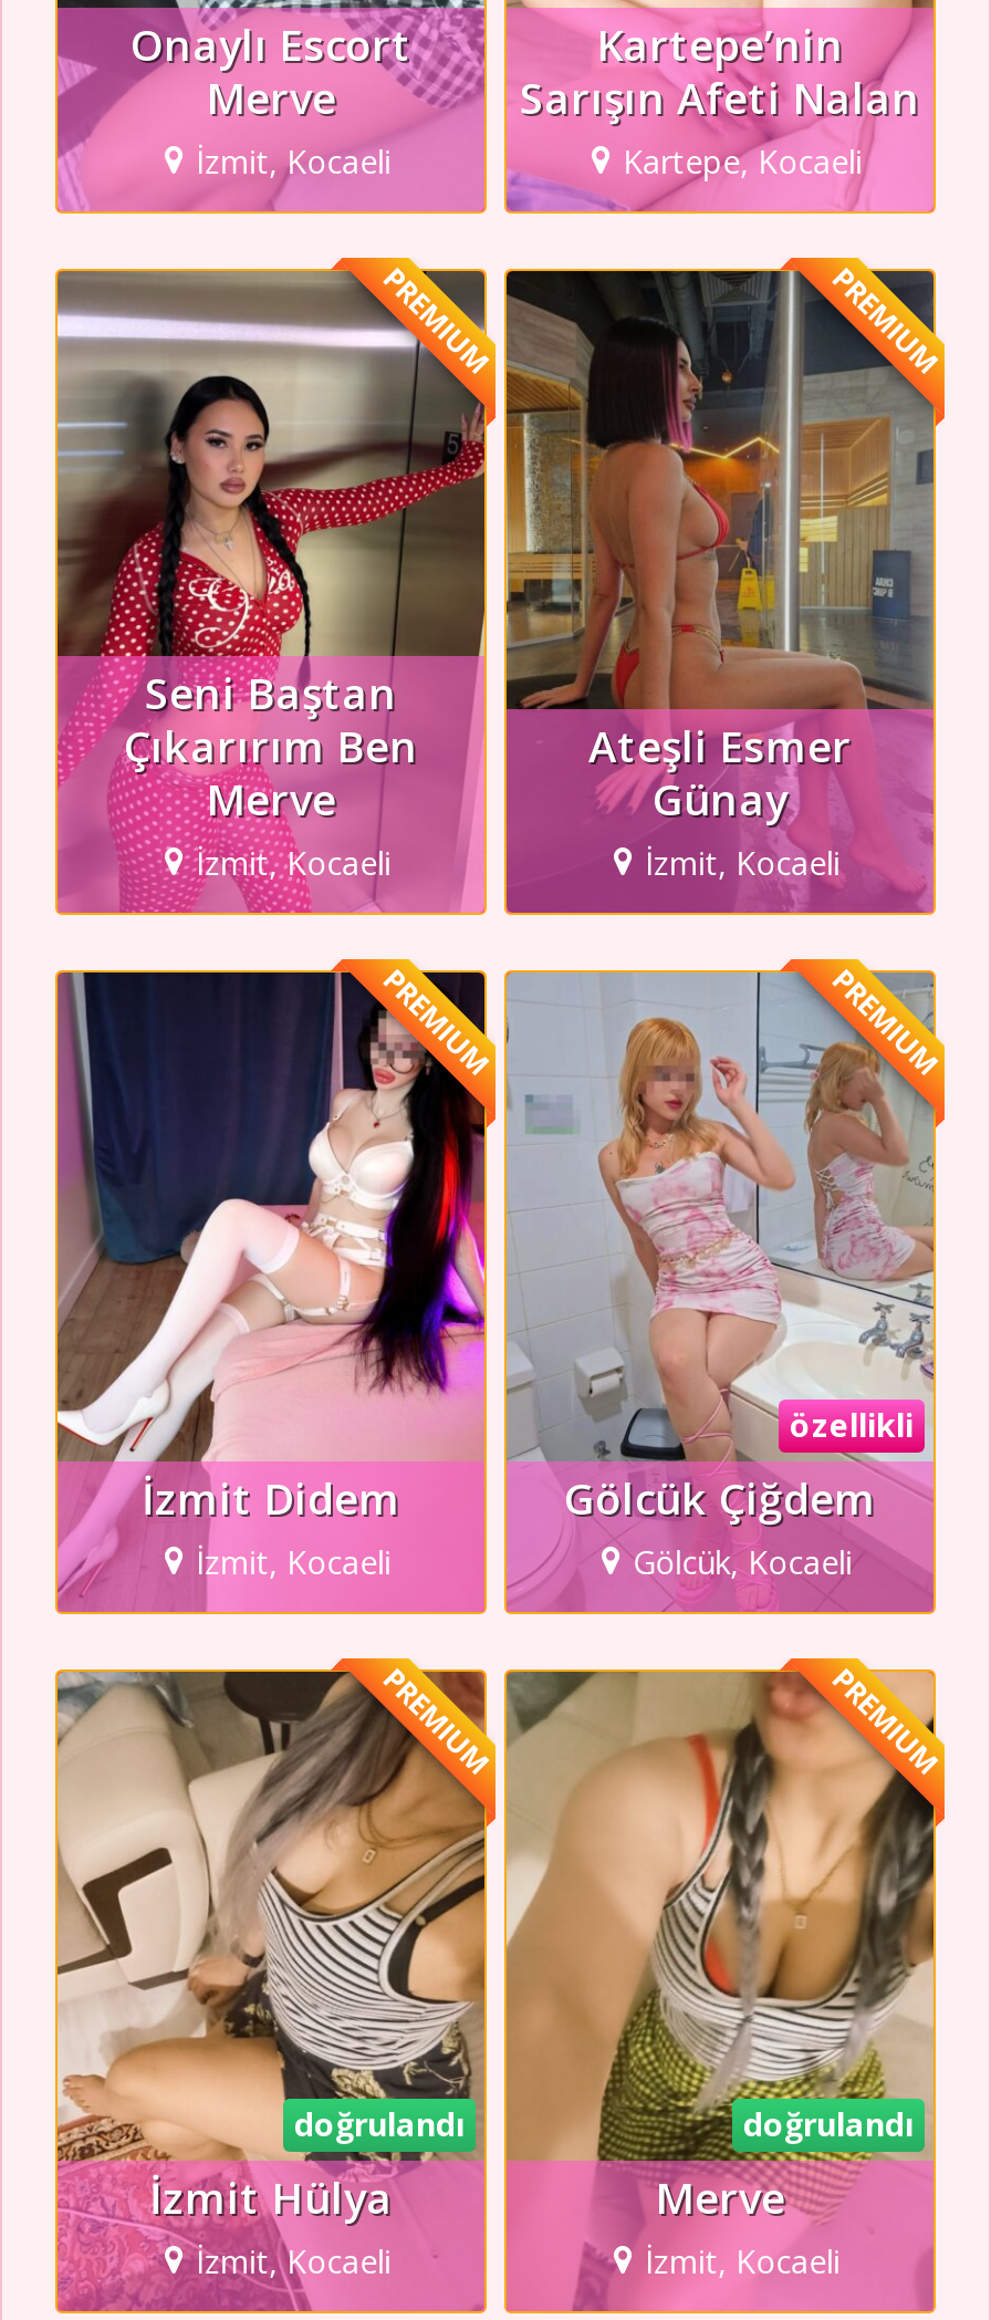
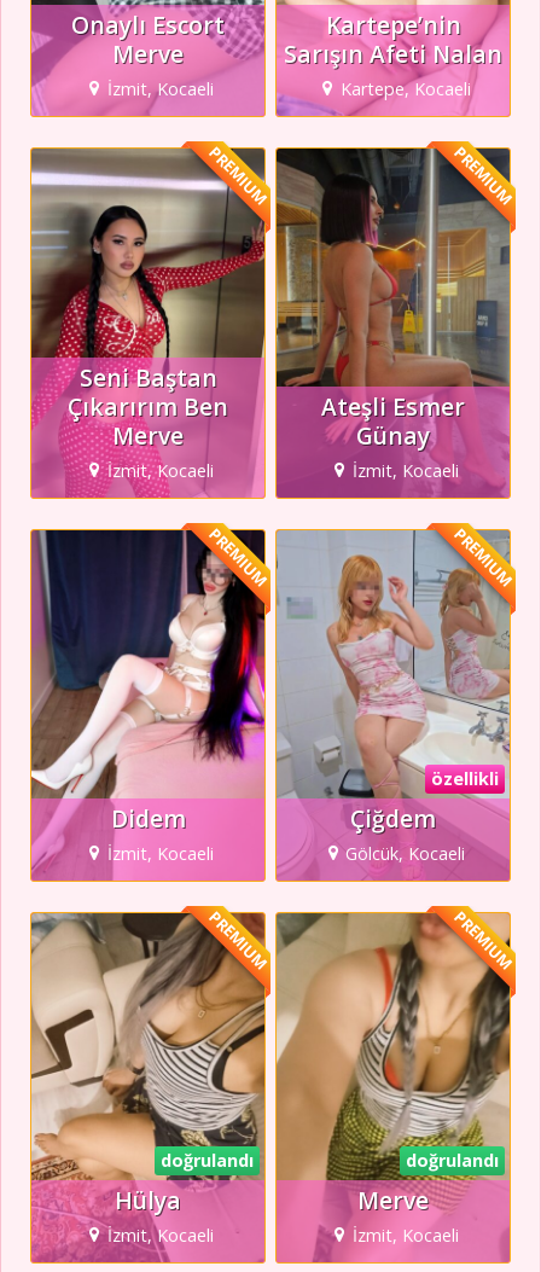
[142,1469,400,1528] İzmit Didem -> [110,802,185,834] Didem
[564,1469,876,1528] Gölcük Çiğdem -> [350,802,436,834] Çiğdem
[149,2169,393,2228] İzmit Hülya -> [115,1184,181,1217] Hülya

